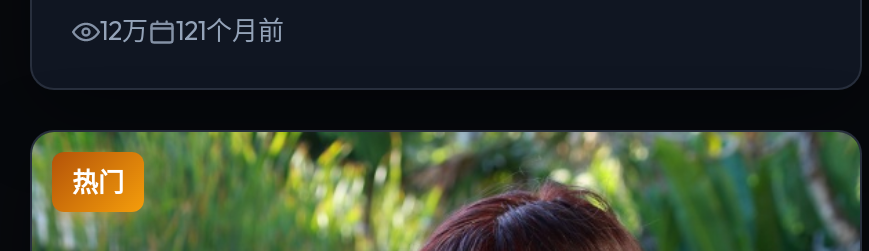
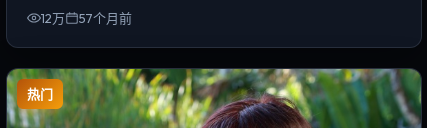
[100,15,284,47] 12万 121个月前 -> [41,10,132,26] 12万 57个月前

